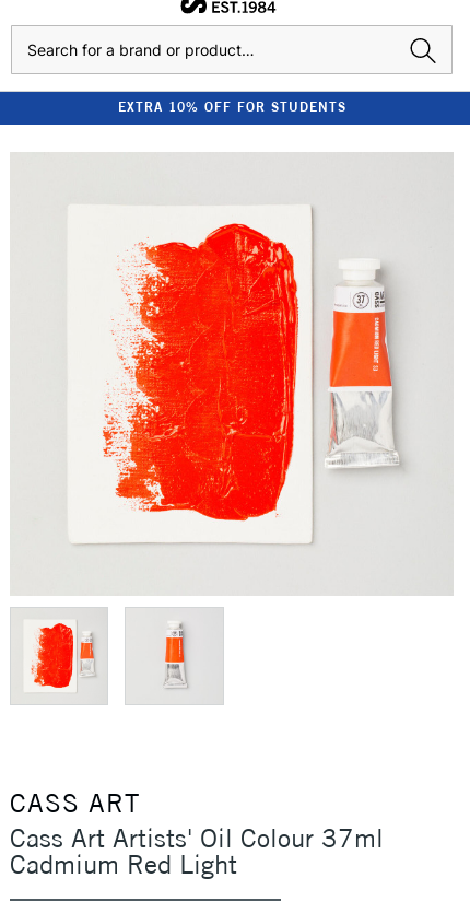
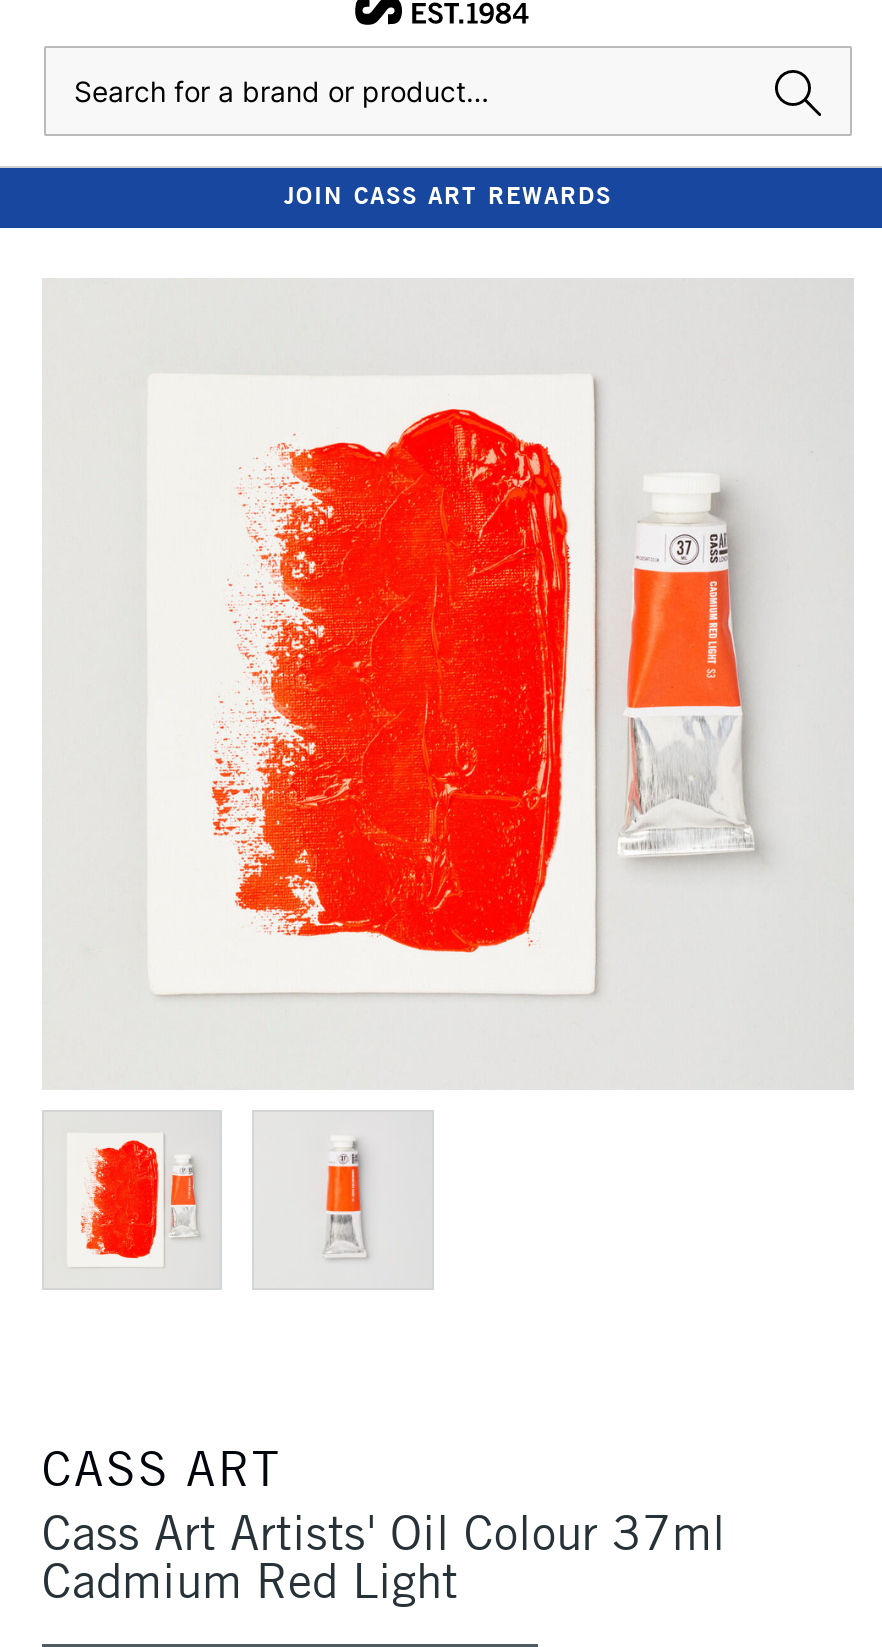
[117,98,346,115] EXTRA 10% OFF FOR STUDENTS -> [284,180,612,210] JOIN CASS ART REWARDS

